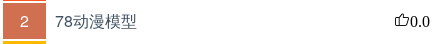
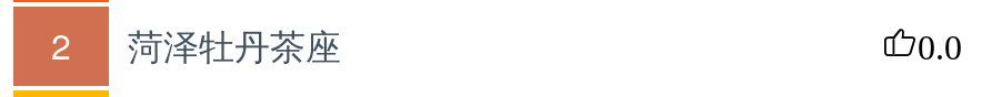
[54,9,136,32] 78动漫模型 -> [128,21,341,71] 菏泽牡丹茶座

